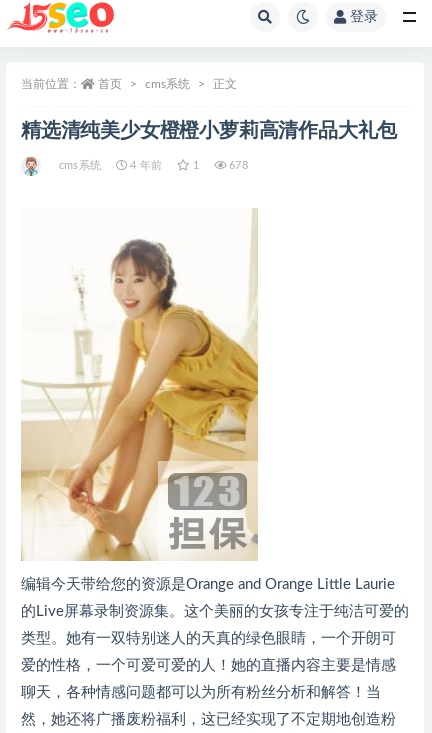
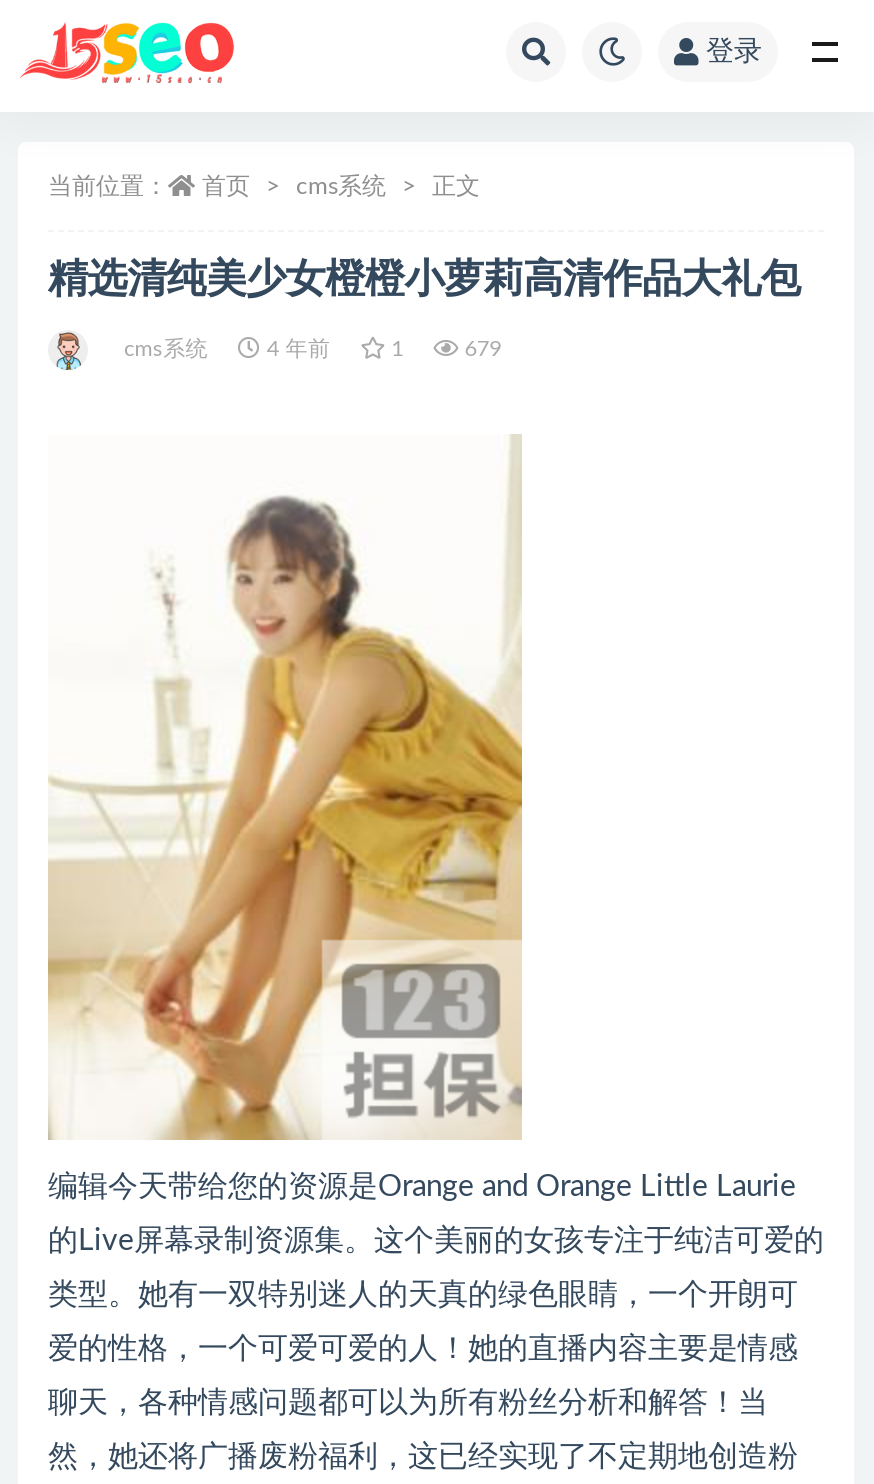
[226,160,248,171] 678 -> [458,338,502,360] 679

